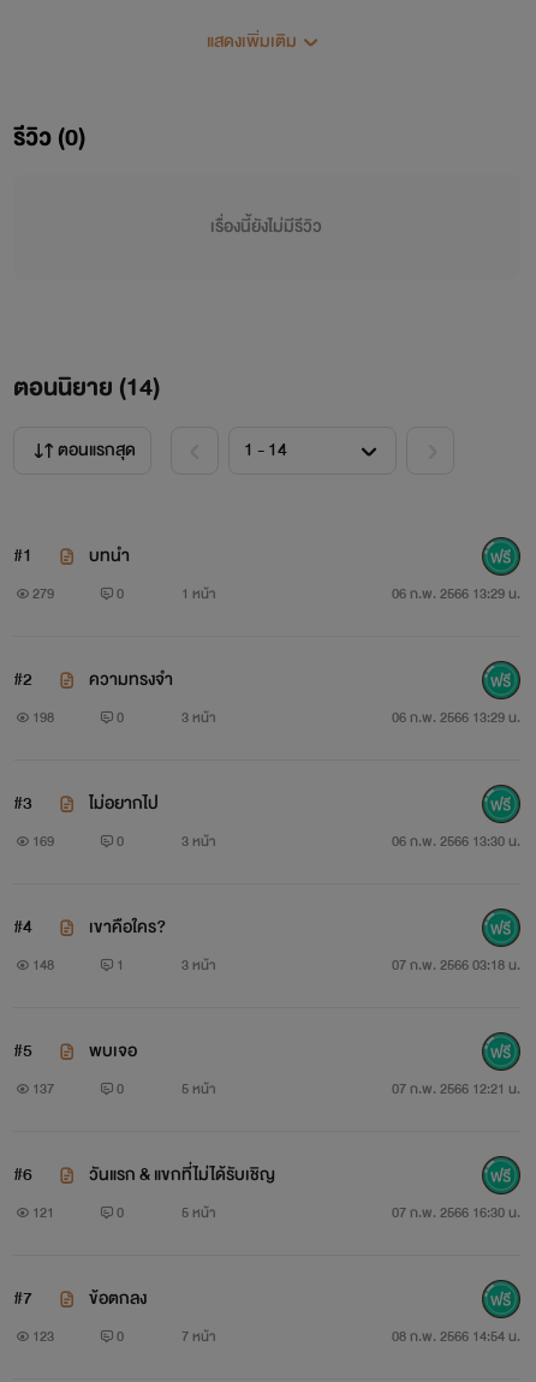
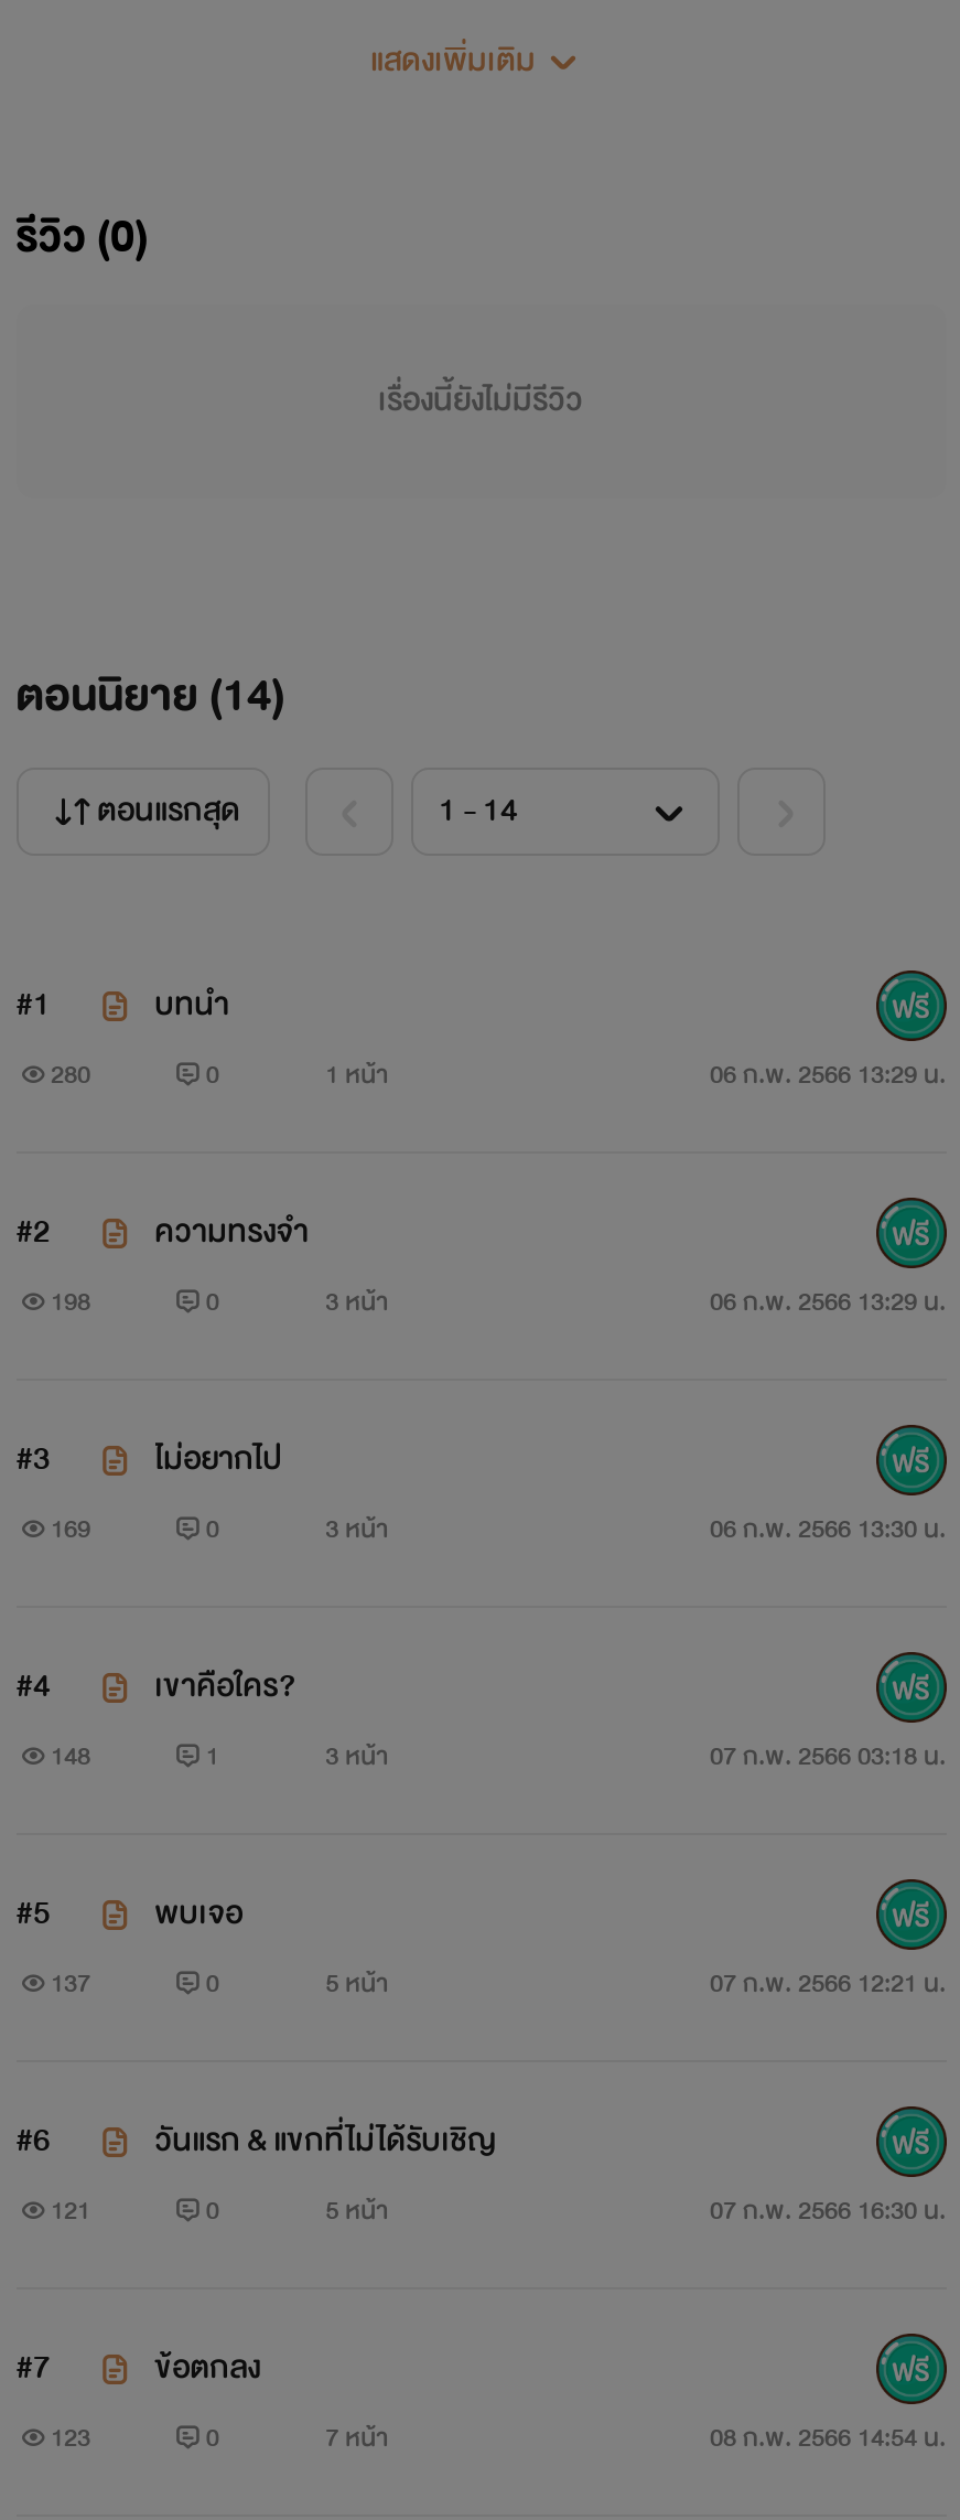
[32,581,53,605] 279 -> [51,1051,90,1095] 280

